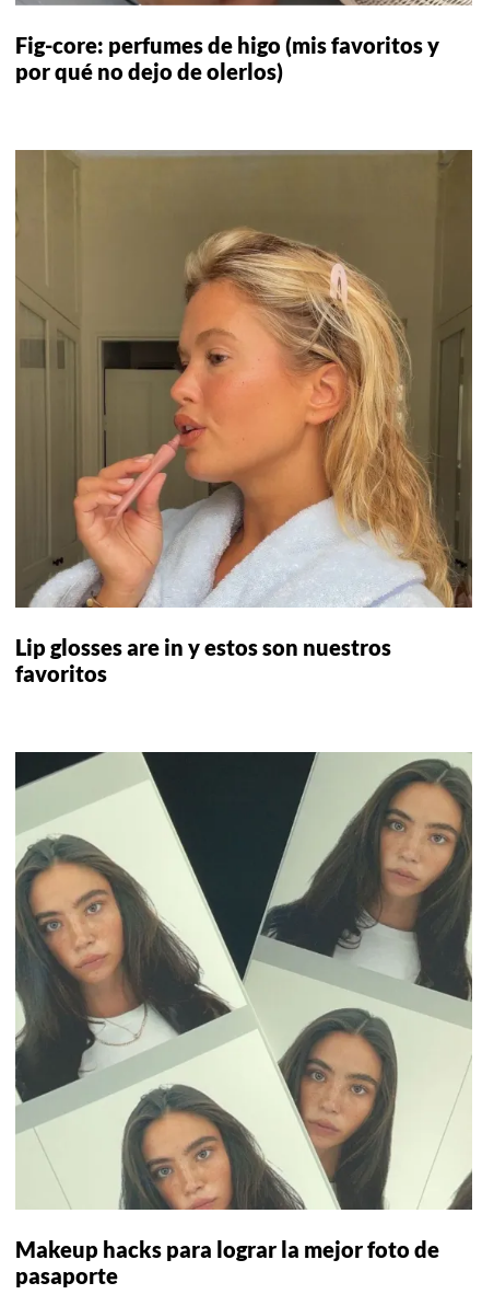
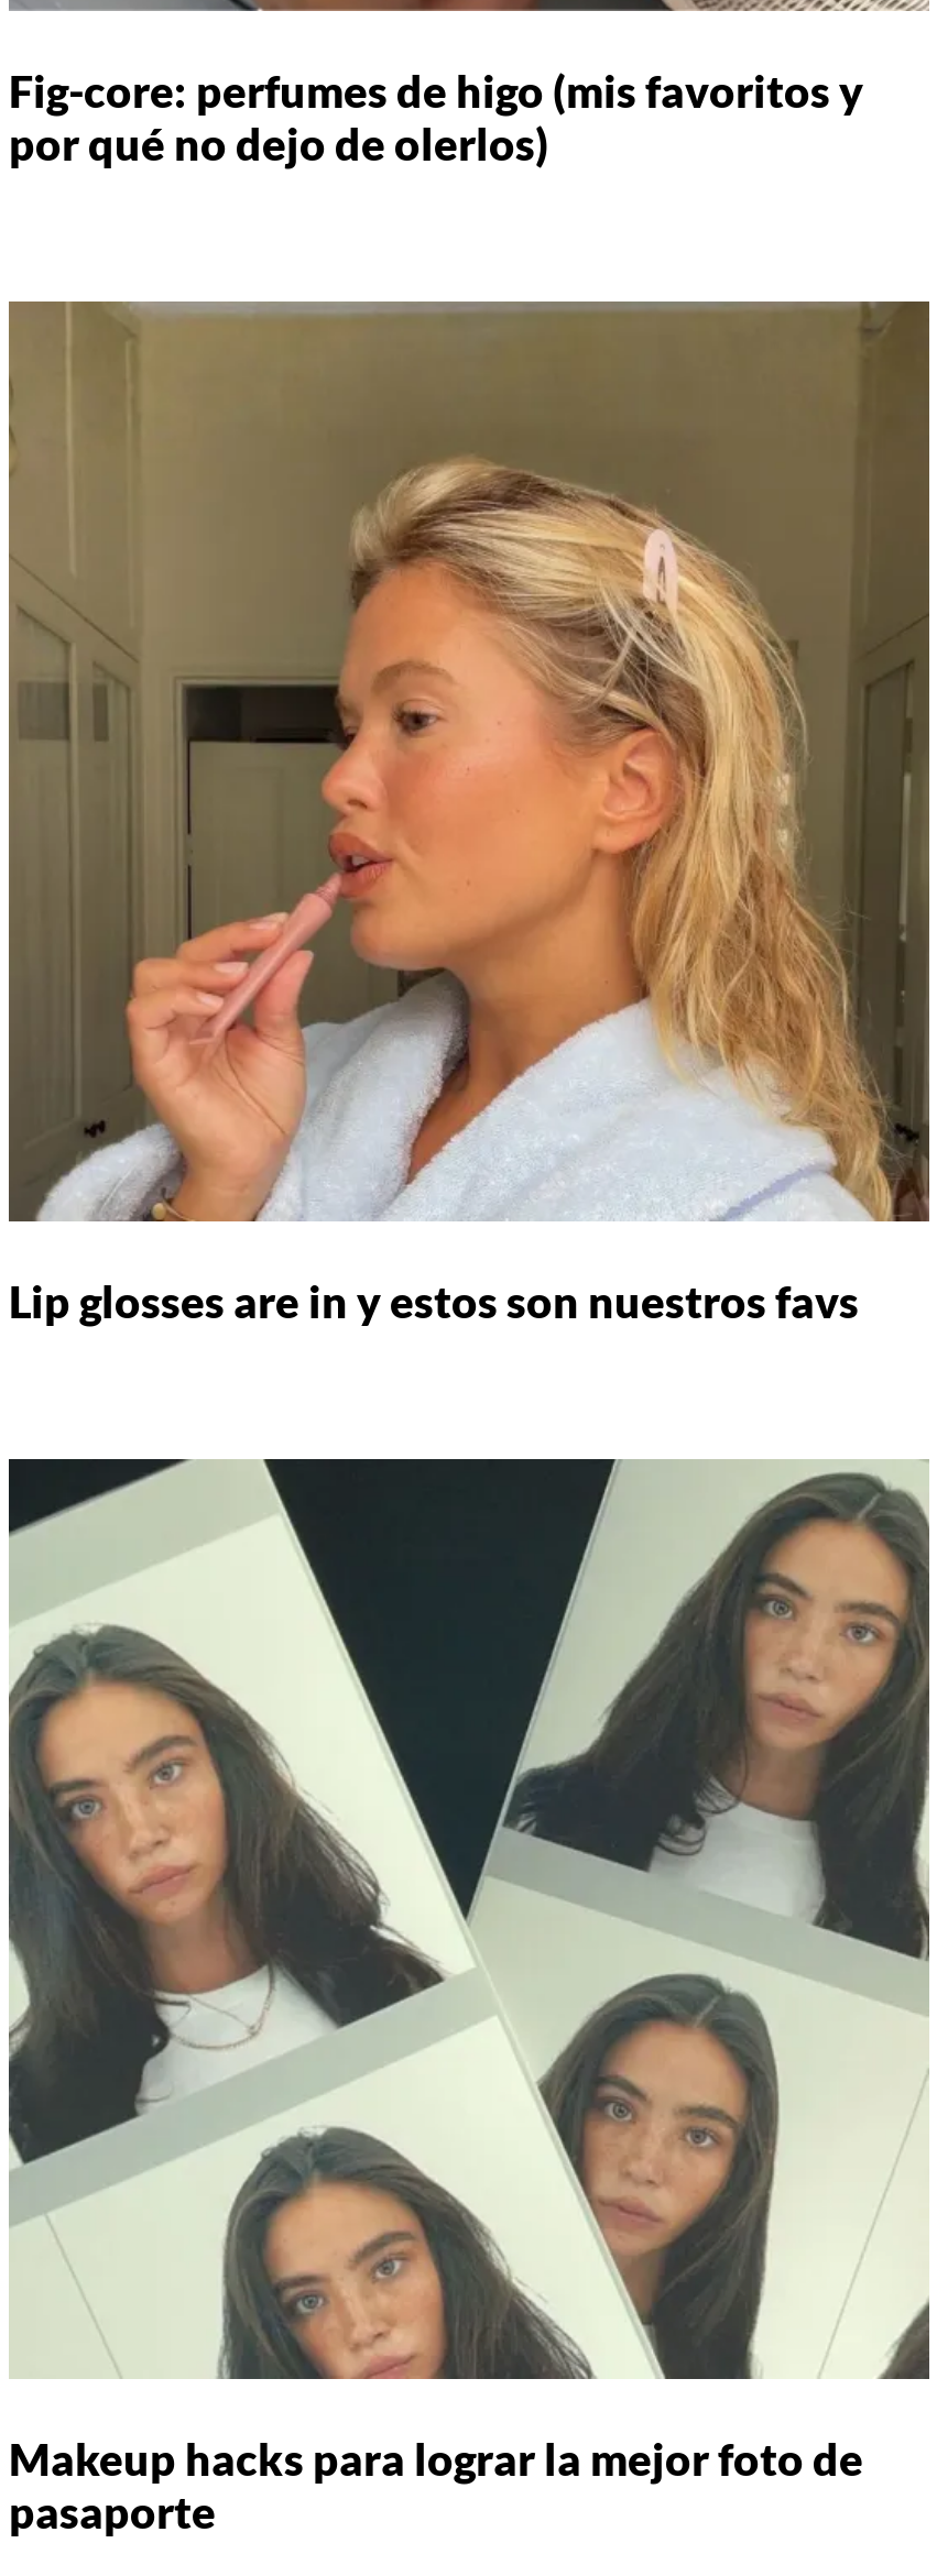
[15,634,391,686] Lip glosses are in y estos son nuestros | favoritos -> [9,1274,859,1327] Lip glosses are in y estos son nuestros favs

